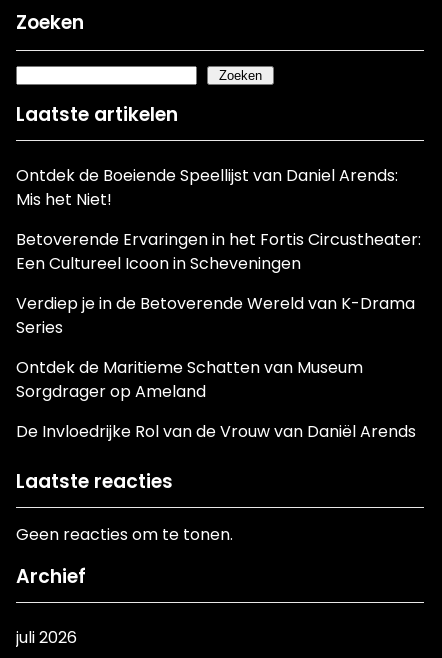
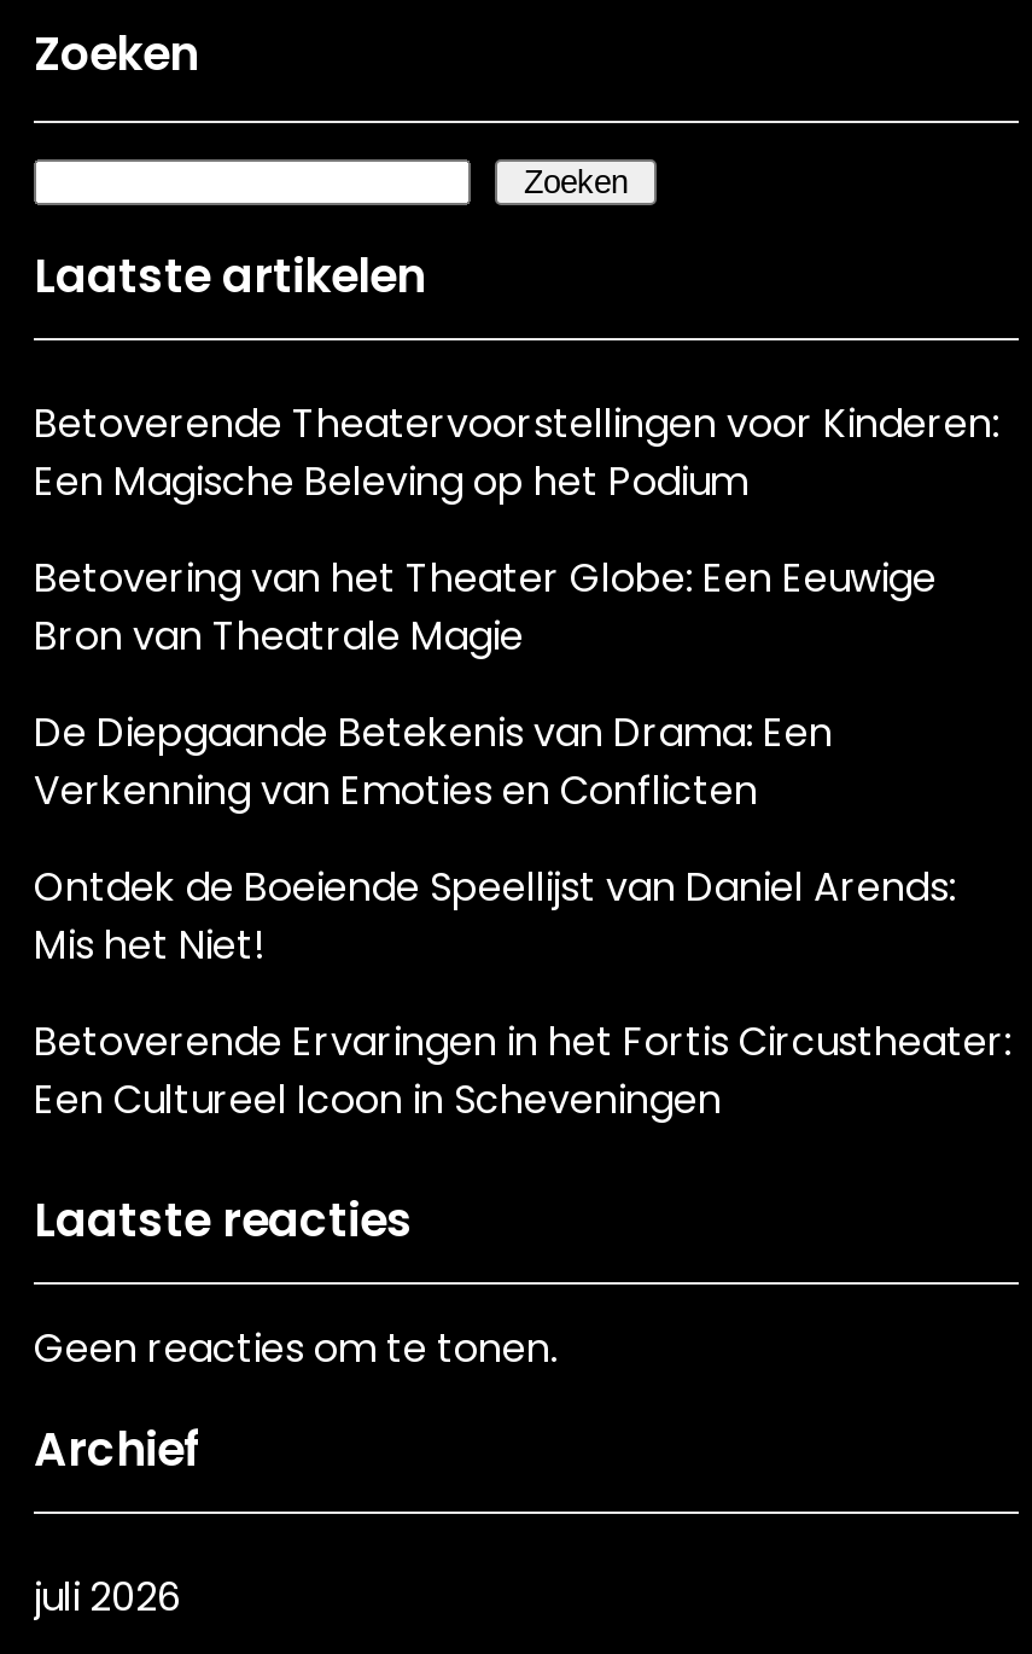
none -> [34,396,999,819] Betoverende Theatervoorstellingen voor Kinderen: | Een Magische Beleving op het Podium | Betovering van het Theater Globe: Een Eeuwige | Bron van Theatrale Magie | De Diepgaande Betekenis van Drama: Een | Verkenning van Emoties en Conflicten
moved [16,164,421,275] -> [34,860,1011,1128]: Ontdek de Boeiende Speellijst van Daniel Arends: | Mis het Niet! | Betoverende Ervaringen in het Fortis Circustheater: | Een Cultureel Icoon in Scheveningen
[16,292,416,443] Verdiep je in de Betoverende Wereld van K-Drama | Series | Ontdek de Maritieme Schatten van Museum | Sorgdrager op Ameland | De Invloedrijke Rol van de Vrouw van Daniël Arends -> none

